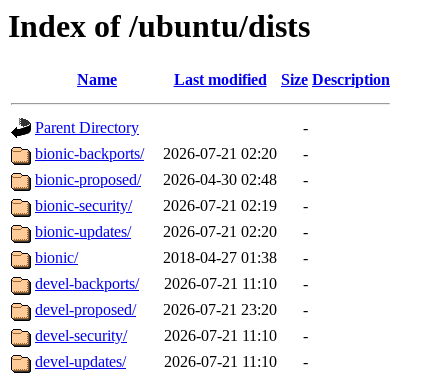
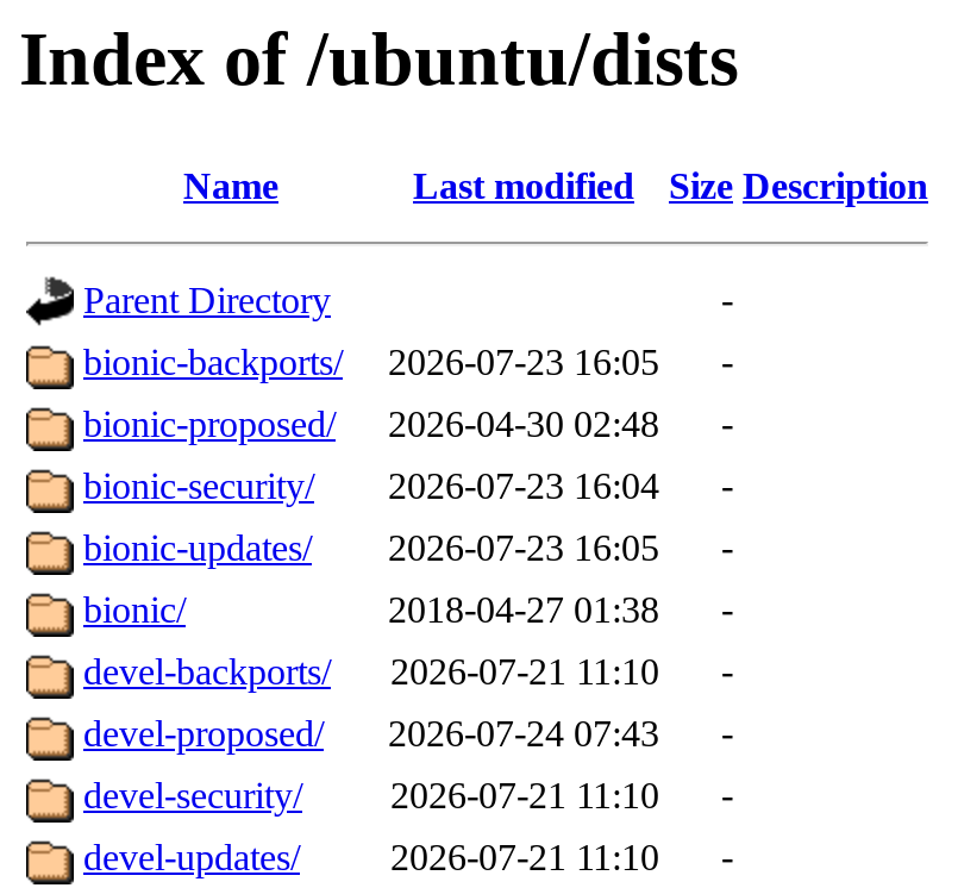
[163,145,277,162] 2026-07-21 02:20 -> [388,343,659,383] 2026-07-23 16:05
[163,197,277,214] 2026-07-21 02:19 -> [388,466,659,507] 2026-07-23 16:04
[163,223,277,240] 2026-07-21 02:20 -> [388,528,659,569] 2026-07-23 16:05
[163,301,277,318] 2026-07-21 23:20 -> [388,714,659,754] 2026-07-24 07:43

